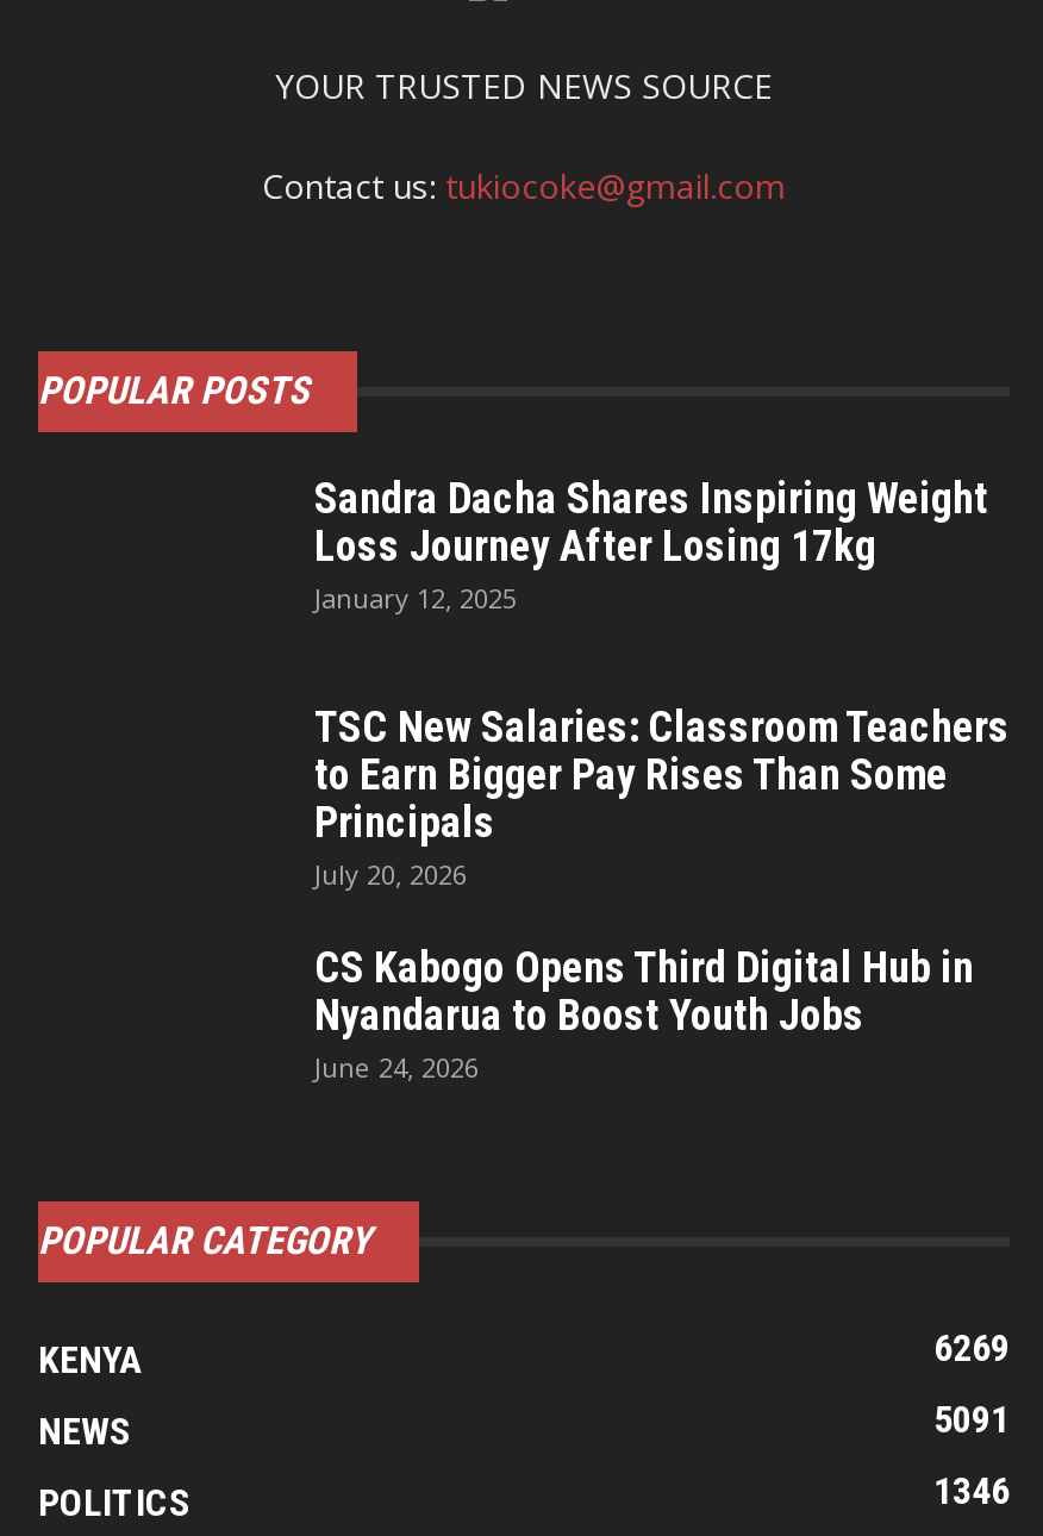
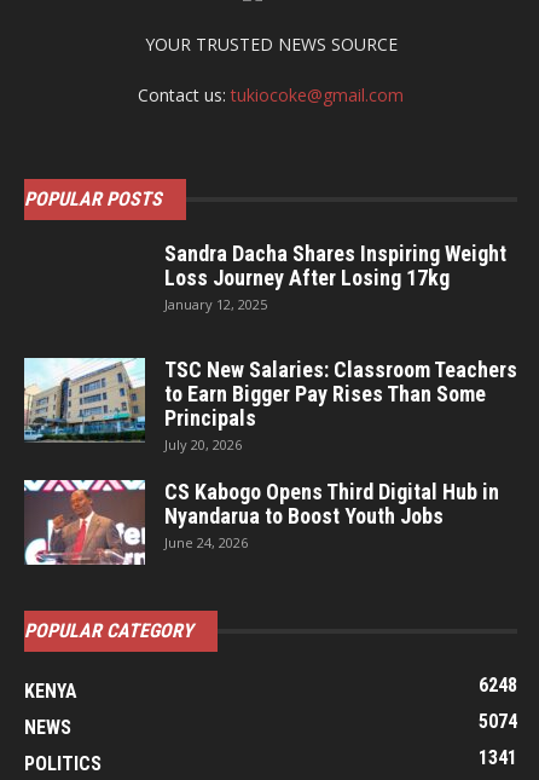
none -> [23,357,146,444] [image]
none -> [23,479,146,566] [image]
[933,1326,1010,1372] 6269 -> [479,674,517,697] 6248
[933,1398,1010,1443] 5091 -> [479,710,517,733] 5074
[933,1469,1010,1515] 1346 -> [479,746,517,769] 1341

